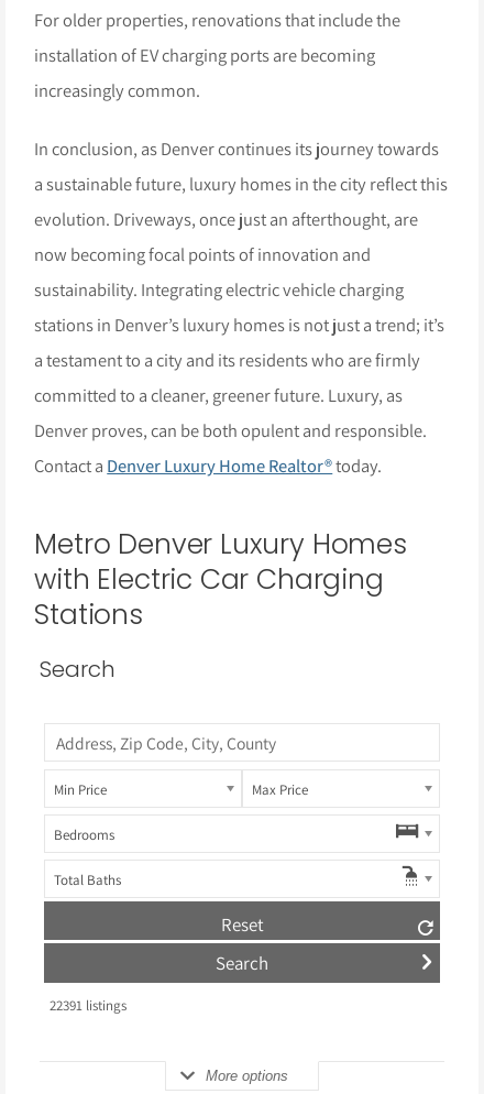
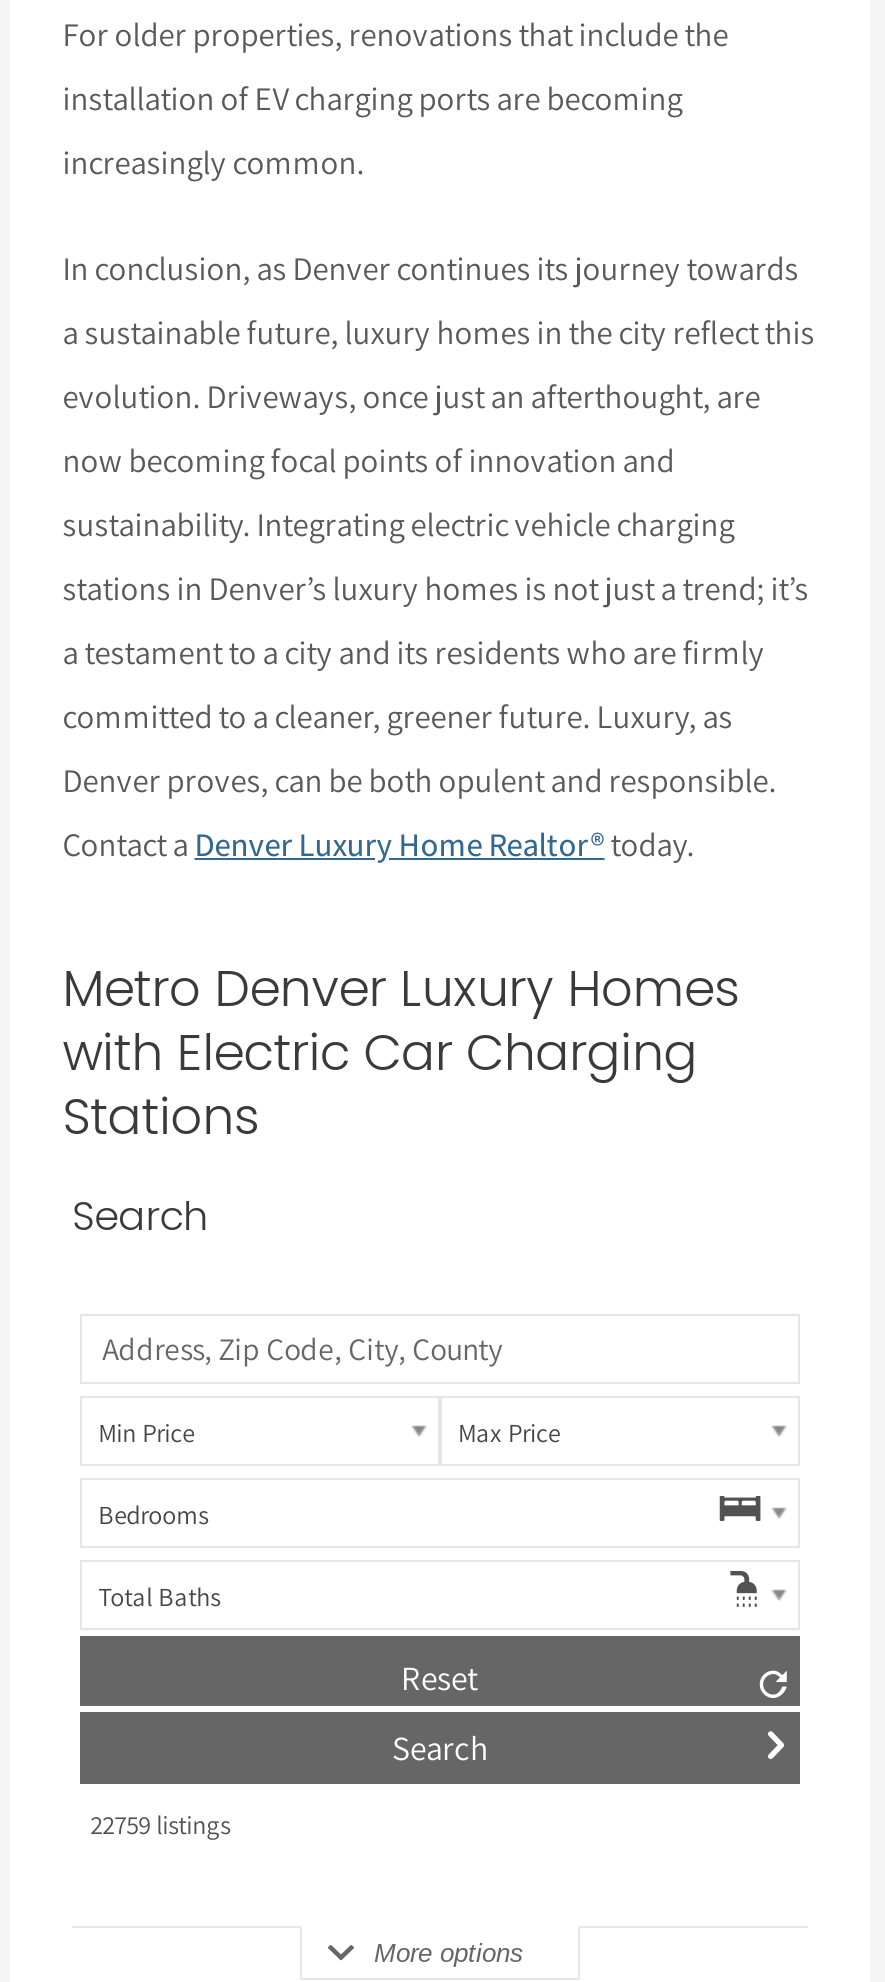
[50,996,127,1014] 22391 listings -> [90,1807,230,1841] 22759 listings

